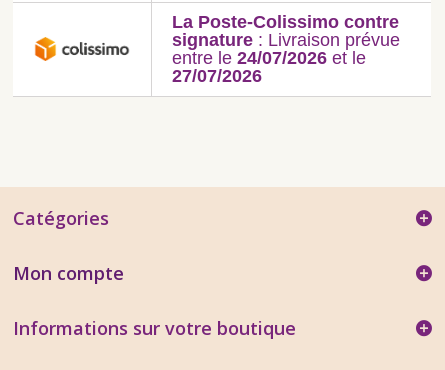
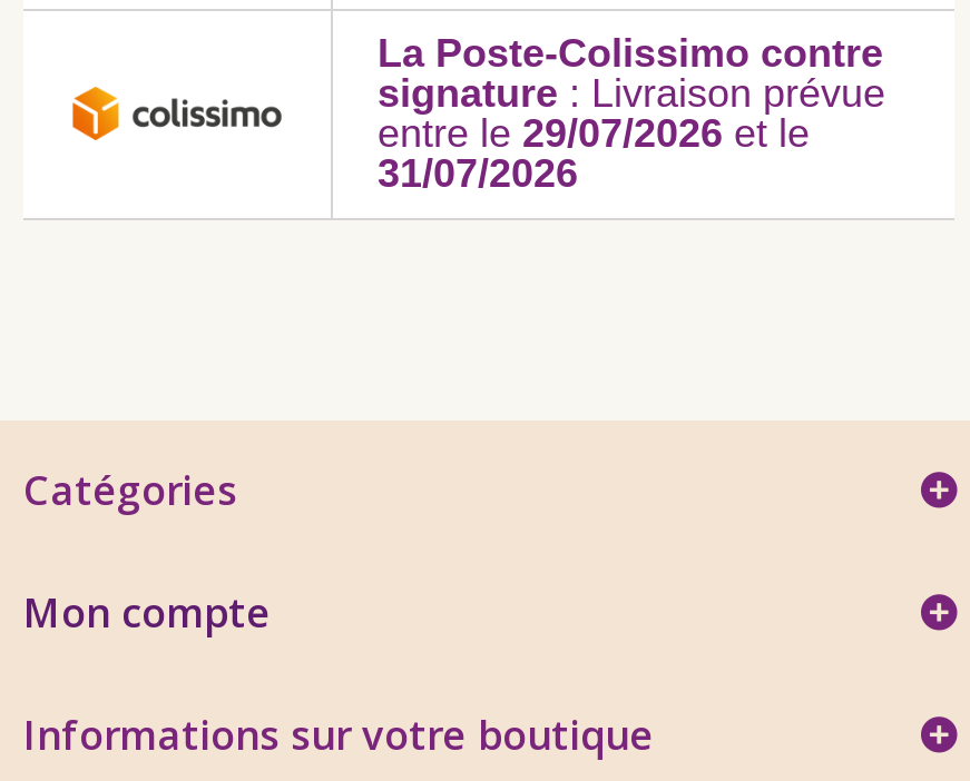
[172,48,366,68] entre le 24/07/2026 et le -> [378,111,810,156] entre le 29/07/2026 et le
[172,66,262,86] 27/07/2026 -> [378,151,578,196] 31/07/2026

